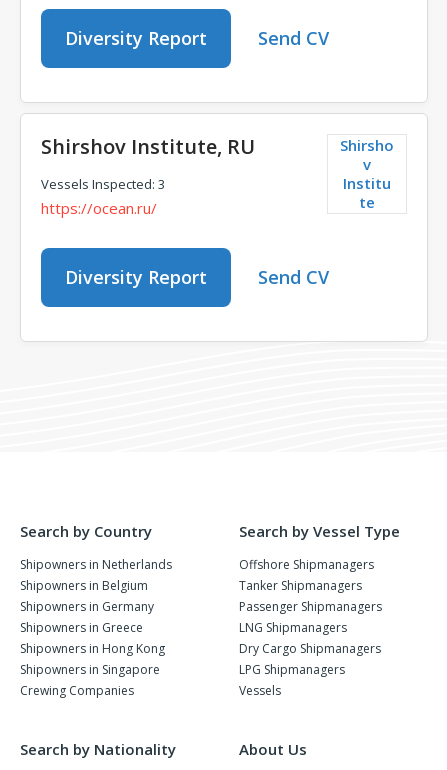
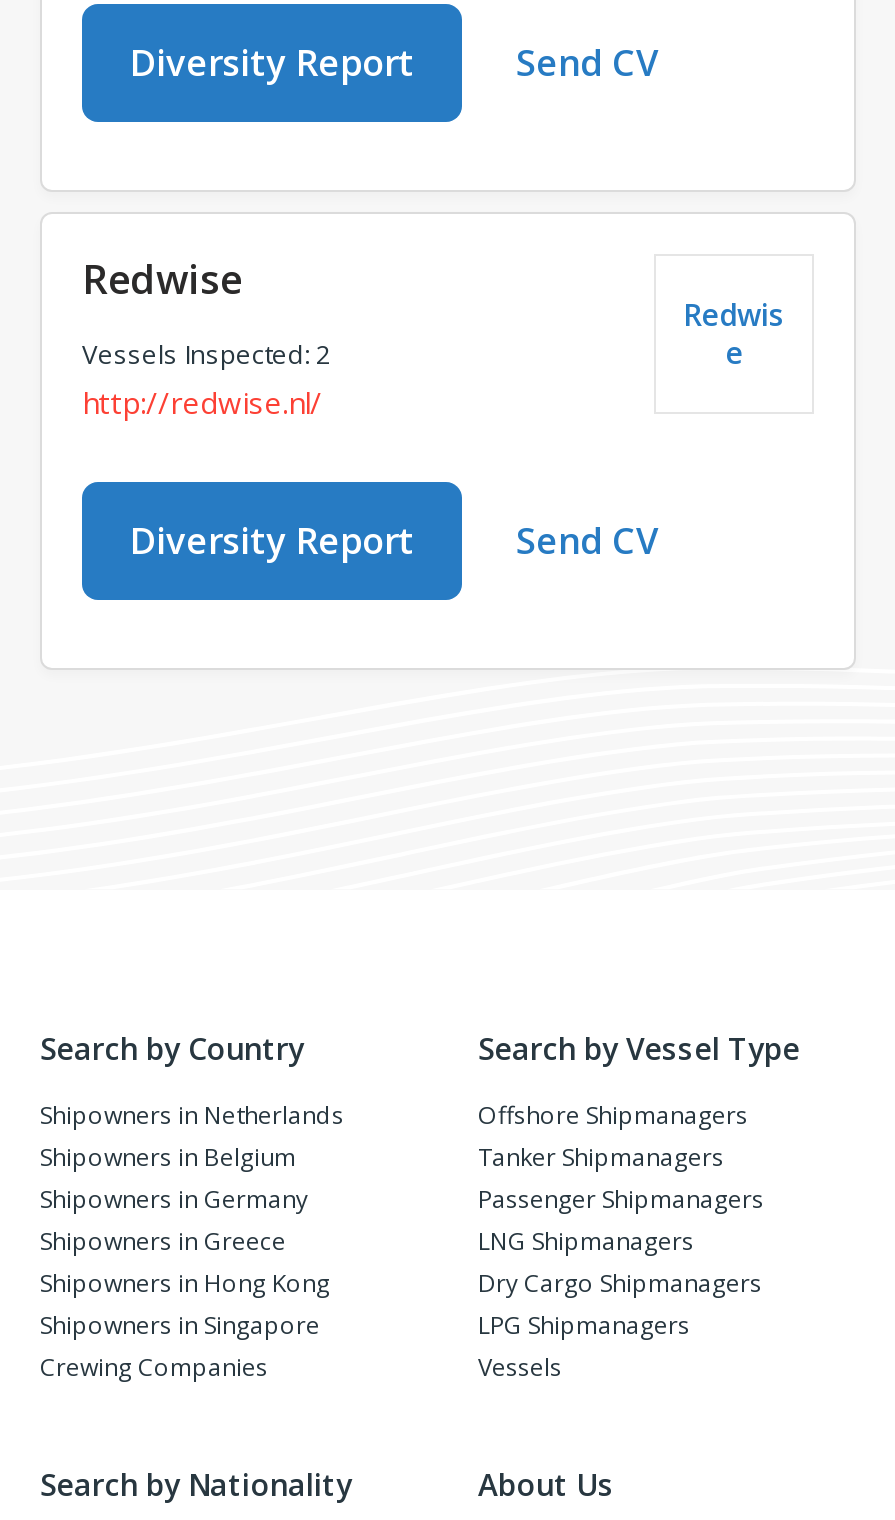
[41,133,255,160] Shirshov Institute, RU -> [82,252,242,306] Redwise
[340,135,394,212] Shirsho | v | Institu | te -> [683,294,785,372] Redwis | e
[41,175,165,218] Vessels Inspected: 3 | https://ocean.ru/ -> [82,336,330,422] Vessels Inspected: 2 | http://redwise.nl/

